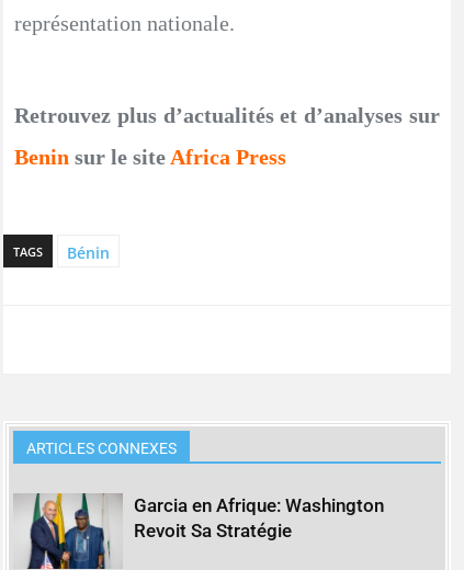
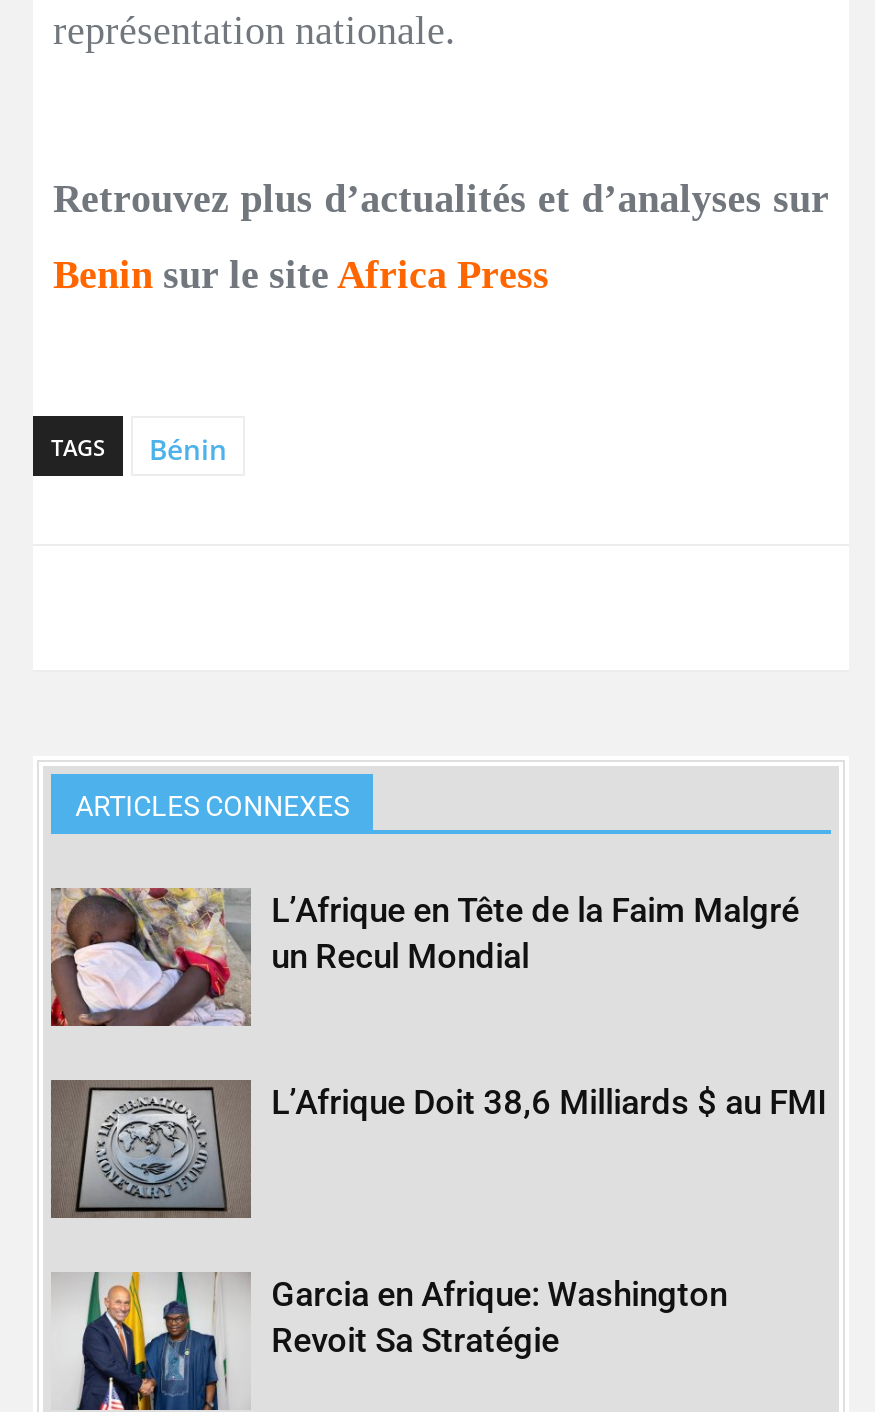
none -> [49,886,799,1052] [image] | L’Afrique en Tête de la Faim Malgré | un Recul Mondial
none -> [49,1076,827,1220] [image] | L’Afrique Doit 38,6 Milliards $ au FMI

